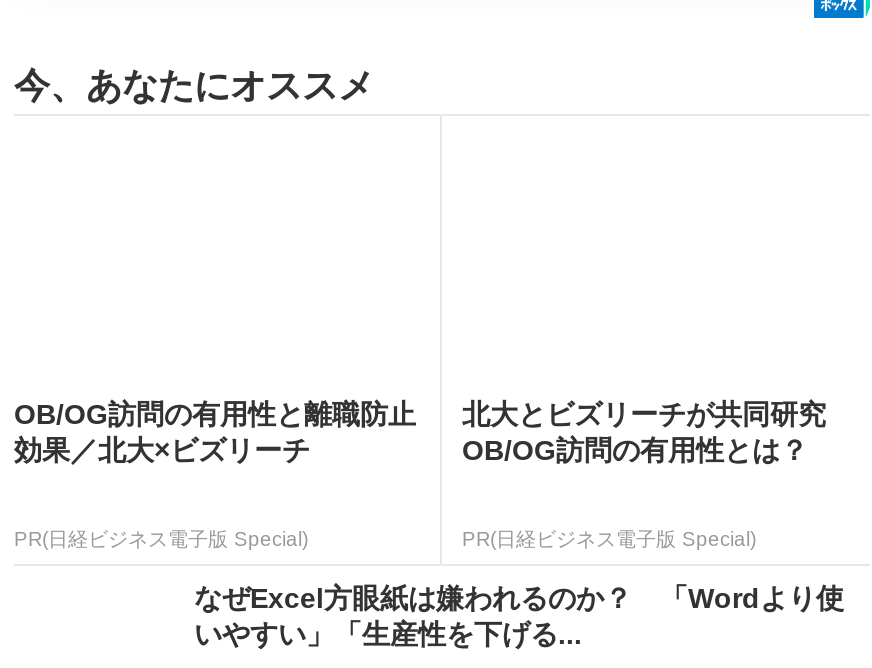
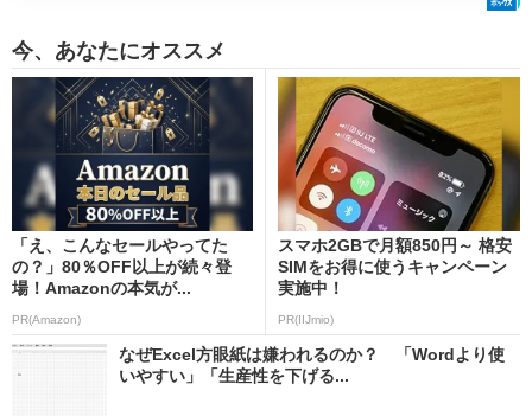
none -> [11,76,254,226] [image]
none -> [277,76,521,226] [image]
[14,398,416,466] OB/OG訪問の有用性と離職防止 | 効果／北大×ビズリーチ -> [12,236,232,297] 「え、こんなセールやってた | の？」80％OFF以上が続々登 | 場！Amazonの本気が...
[462,398,854,466] 北大とビズリーチが共同研究 | OB/OG訪問の有用性とは？ -> [278,236,512,297] スマホ2GBで月額850円～ 格安 | SIMをお得に使うキャンペーン | 実施中！
[14,528,308,550] PR(日経ビジネス電子版 Special) -> [12,313,81,326] PR(Amazon)
[462,528,756,550] PR(日経ビジネス電子版 Special) -> [278,313,334,326] PR(IIJmio)

